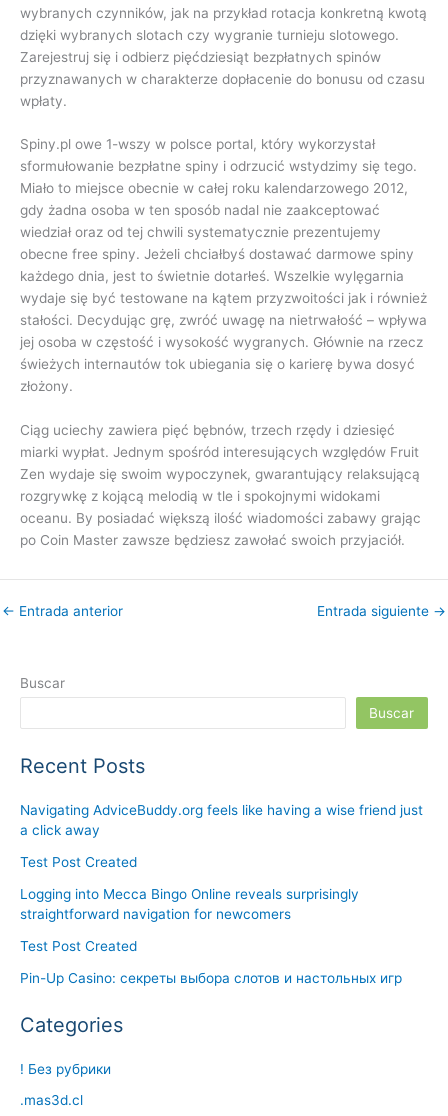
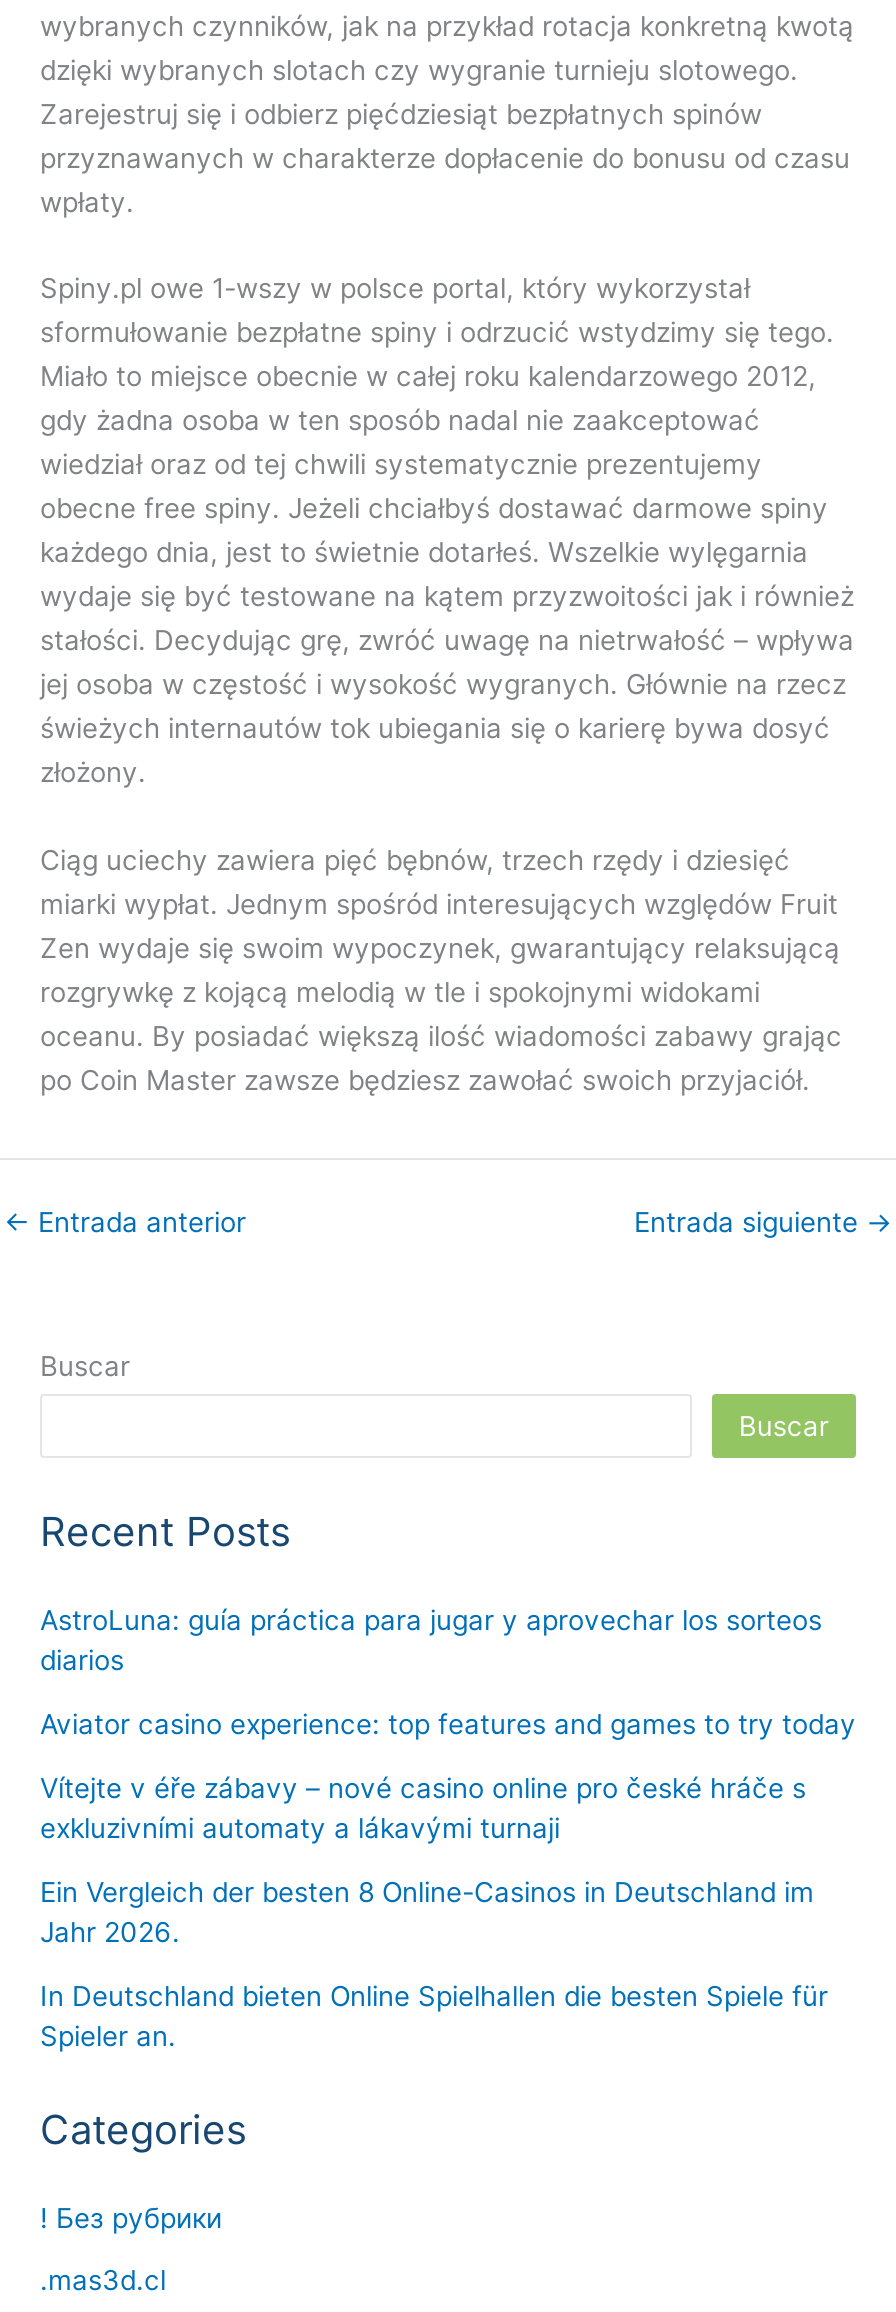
[20,802,423,838] Navigating AdviceBuddy.org feels like having a wise friend just | a click away -> [40,1605,822,1677] AstroLuna: guía práctica para jugar y aprovechar los sorteos | diarios
[20,854,137,870] Test Post Created -> [40,1709,856,1741] Aviator casino experience: top features and games to try today
[20,886,359,922] Logging into Mecca Bingo Online reveals surprisingly | straightforward navigation for newcomers -> [40,1773,806,1845] Vítejte v éře zábavy – nové casino online pro české hráče s | exkluzivními automaty a lákavými turnaji
[20,938,137,954] Test Post Created -> [40,1877,814,1949] Ein Vergleich der besten 8 Online-Casinos in Deutschland im | Jahr 2026.
[20,970,402,986] Pin-Up Casino: секреты выбора слотов и настольных игр -> [40,1981,828,2053] In Deutschland bieten Online Spielhallen die besten Spiele für | Spieler an.

